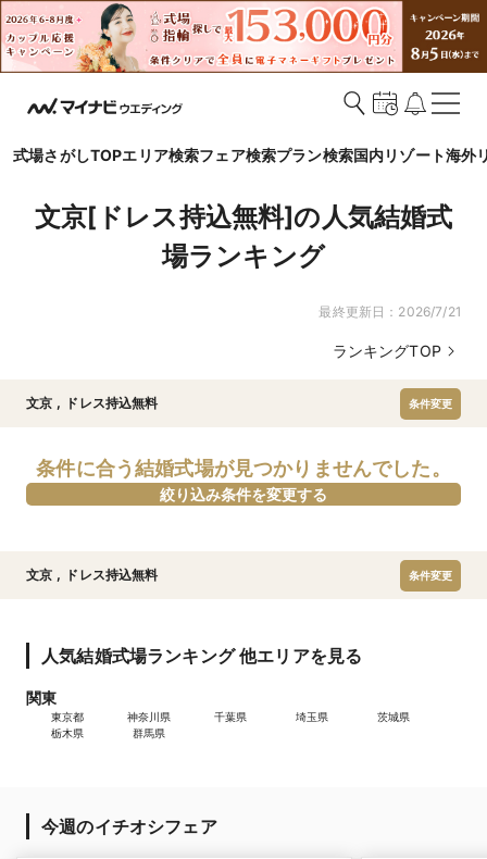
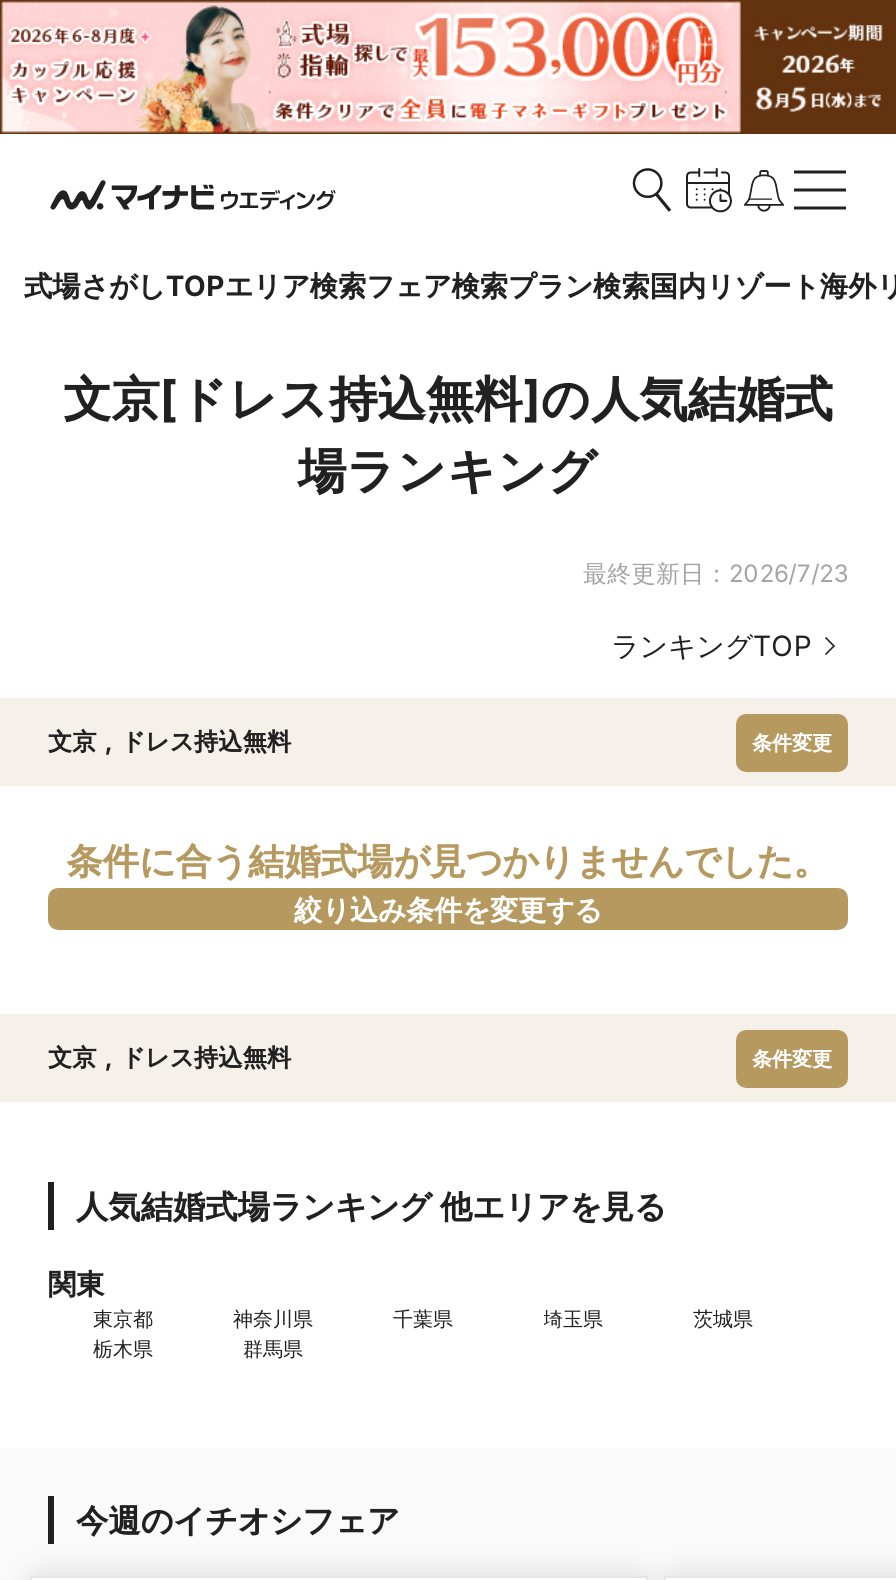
[319,304,461,320] 最終更新日：2026/7/21 -> [583,558,848,588] 最終更新日：2026/7/23

